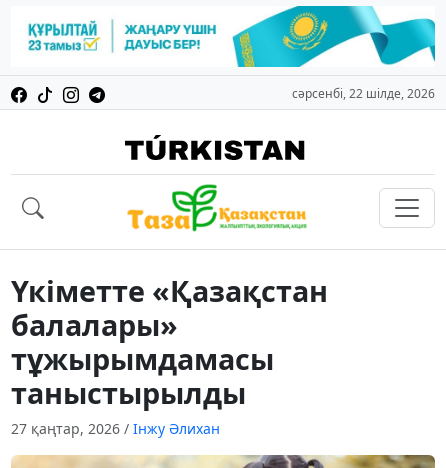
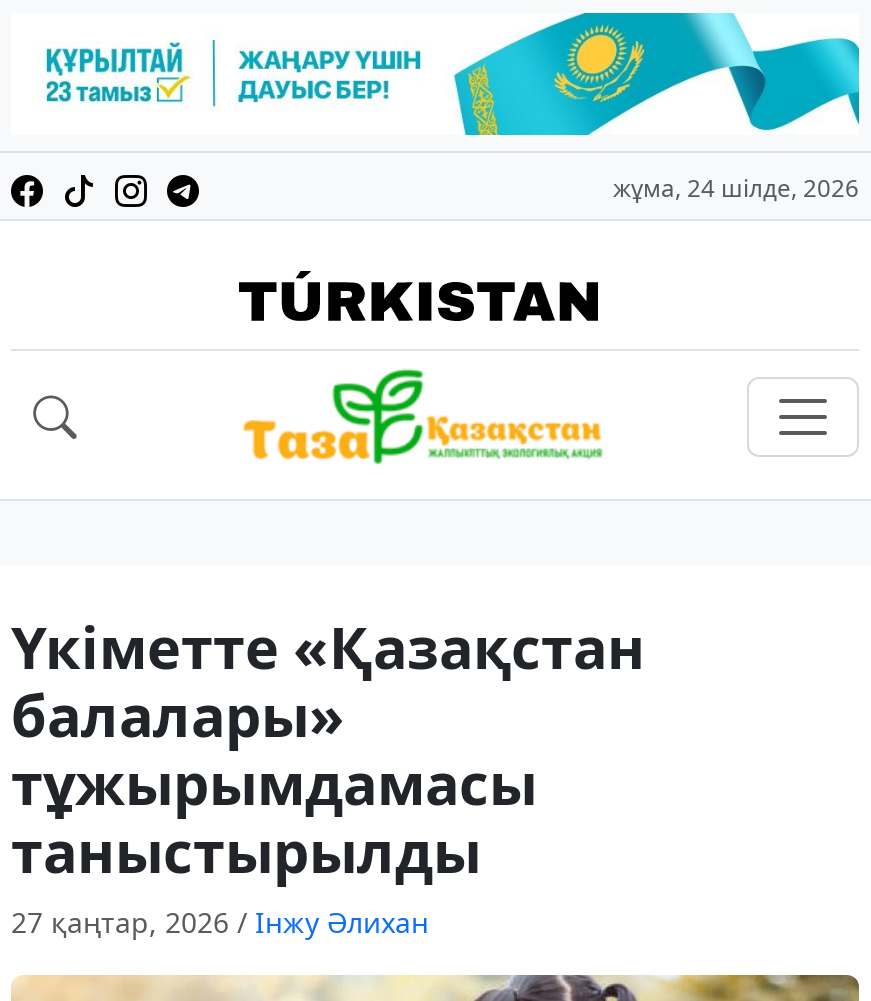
[292,85,435,102] сәрсенбі, 22 шілде, 2026 -> [613,171,859,205] жұма, 24 шілде, 2026

